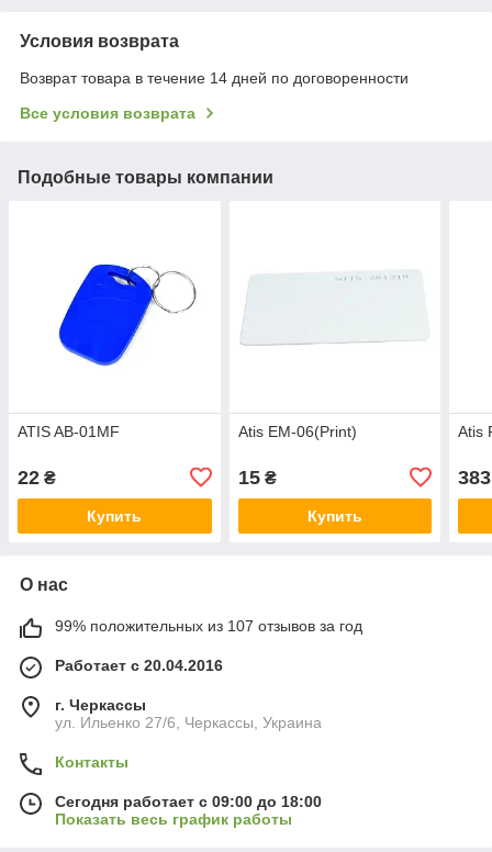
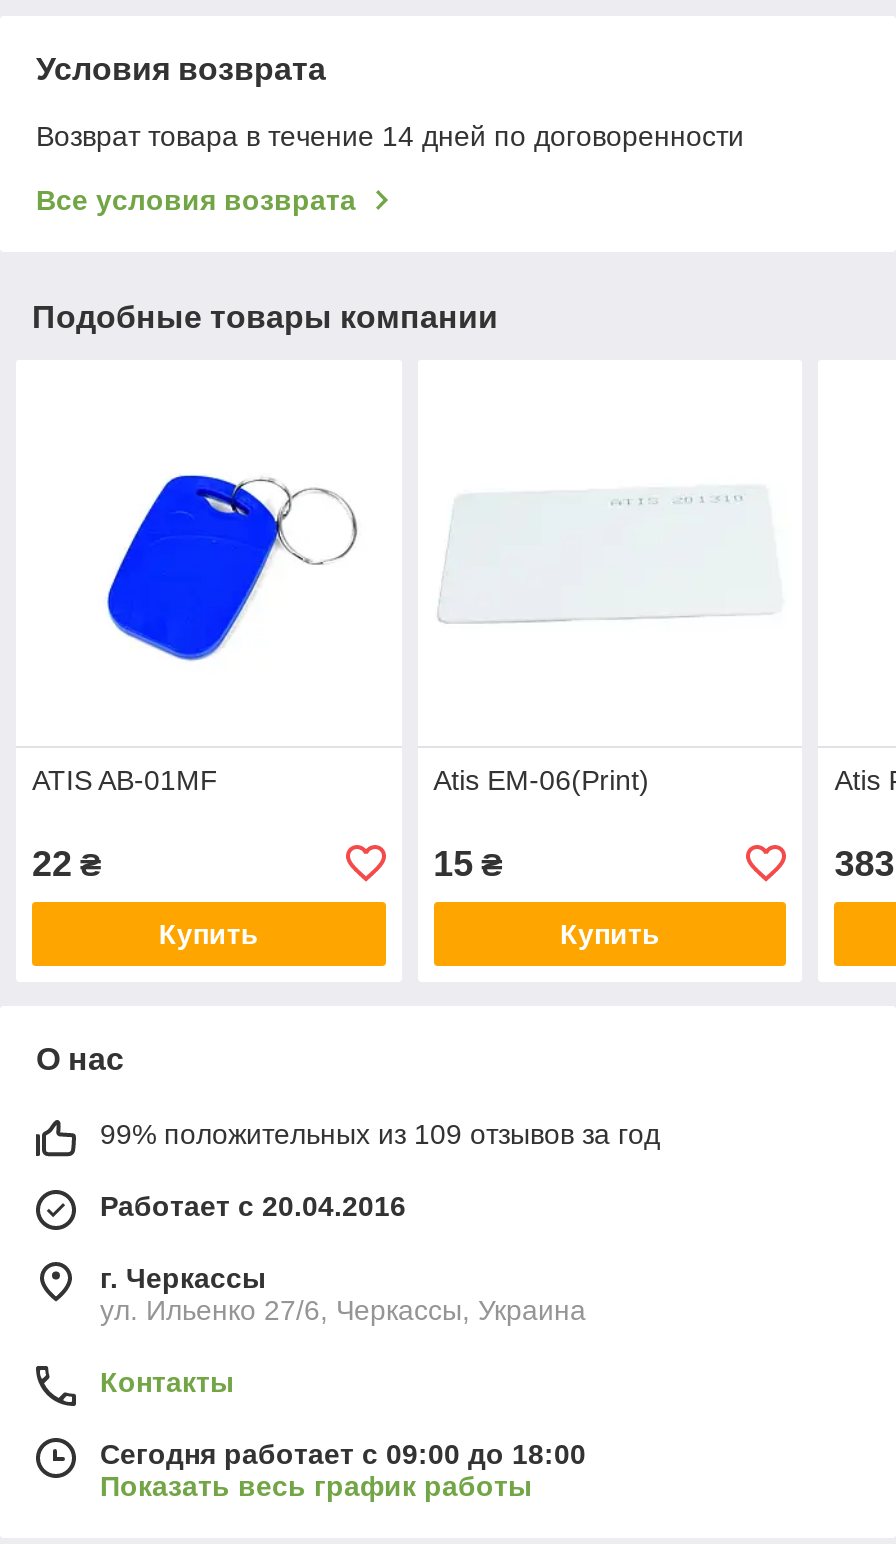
[55,617,362,634] 99% положительных из 107 отзывов за год -> [100,1118,660,1150] 99% положительных из 109 отзывов за год

